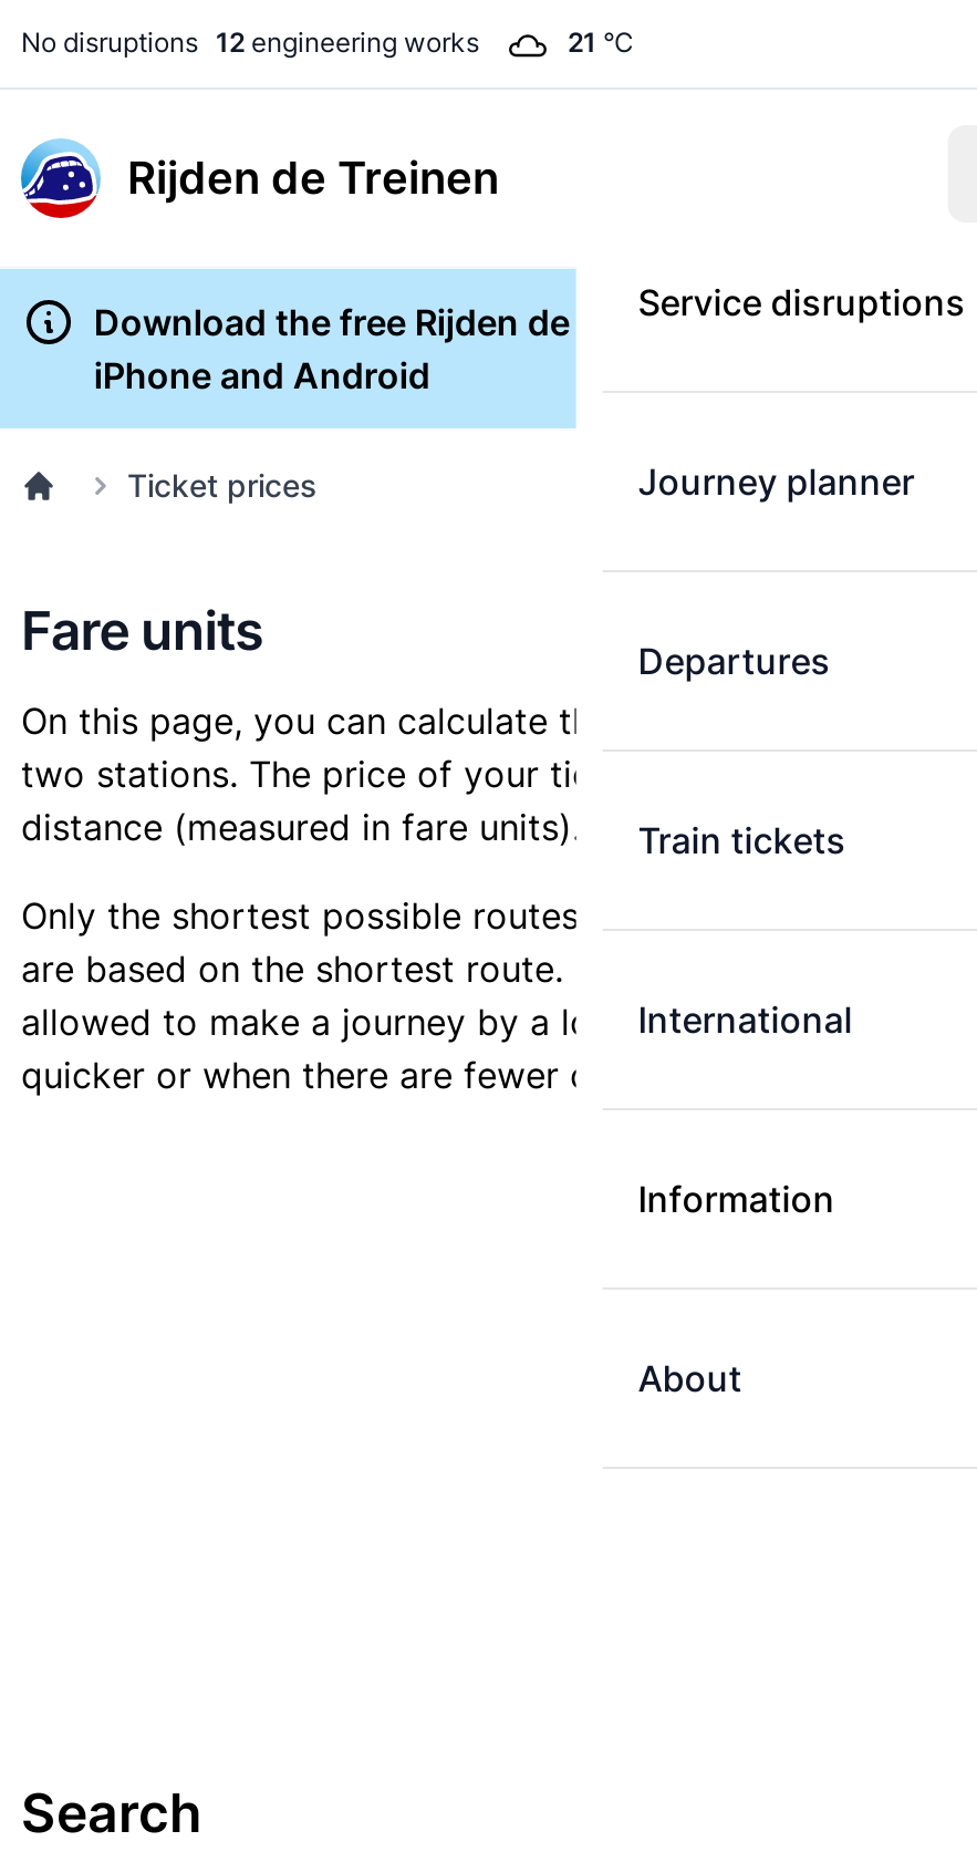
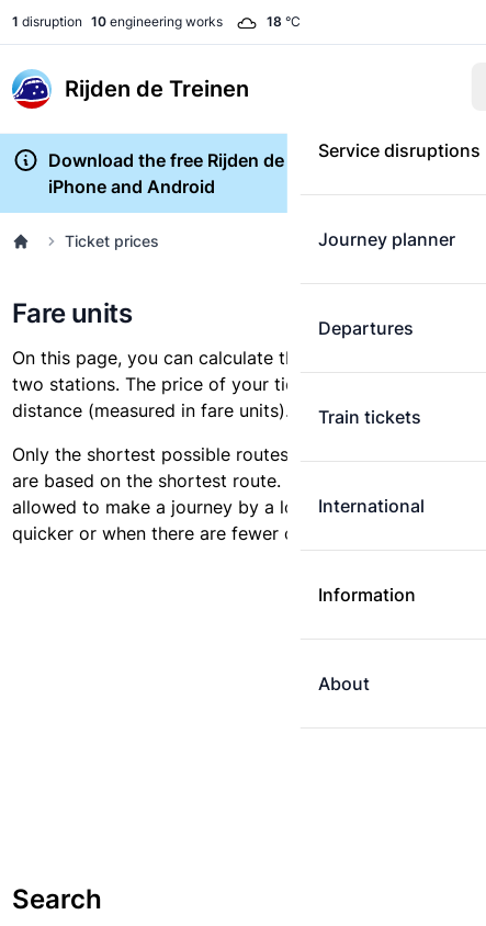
[21,25,479,59] No disruptions 12 engineering works -> [12,13,223,30] 1 disruption 10 engineering works
[568,25,634,59] 21 °C -> [267,13,301,30] 18 °C

